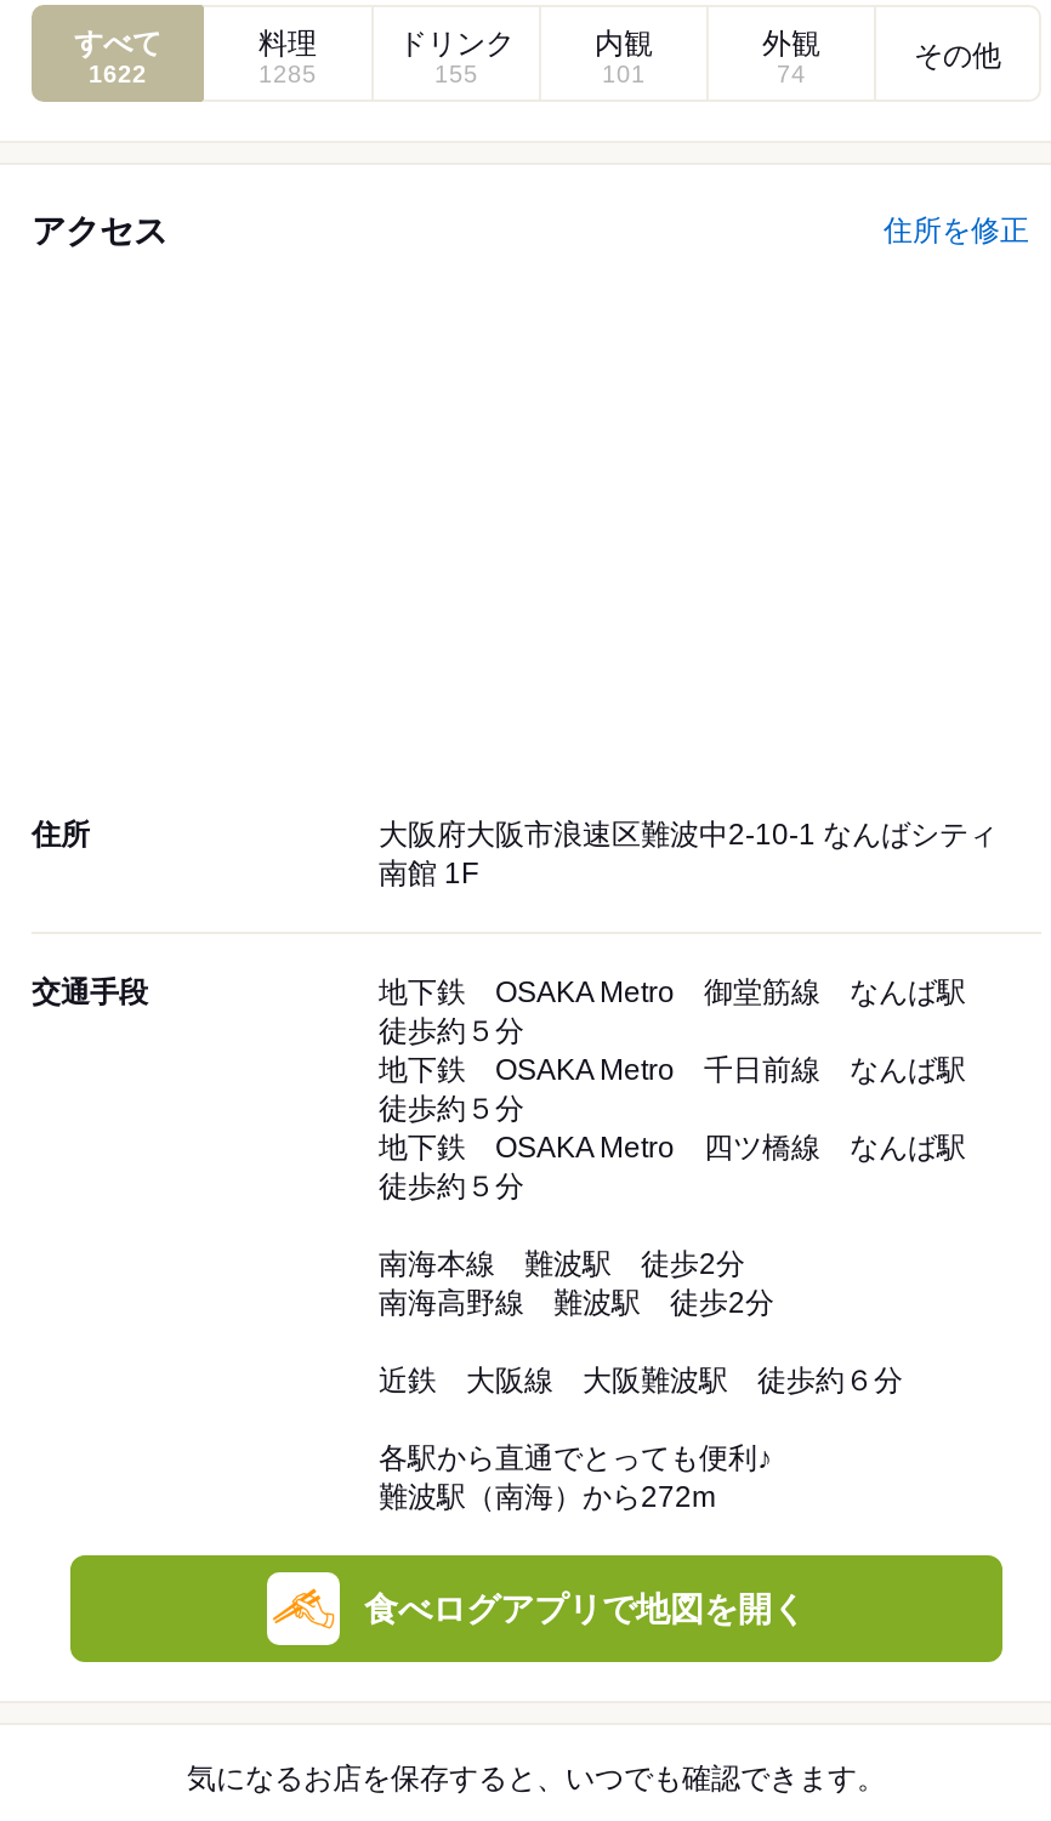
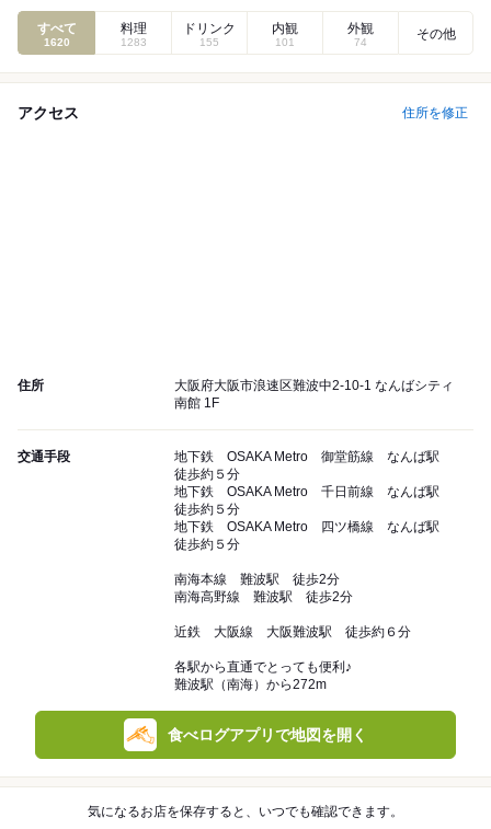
[89,61,147,88] 1622 -> [43,36,70,48] 1620
[259,61,317,88] 1285 -> [120,36,146,48] 1283

